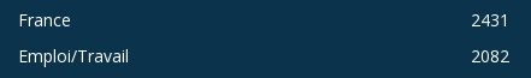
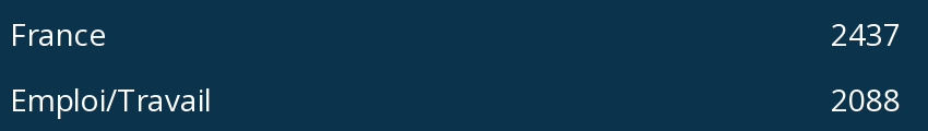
[471,9,509,32] 2431 -> [831,13,901,54] 2437
[471,45,509,68] 2082 -> [831,78,901,120] 2088

